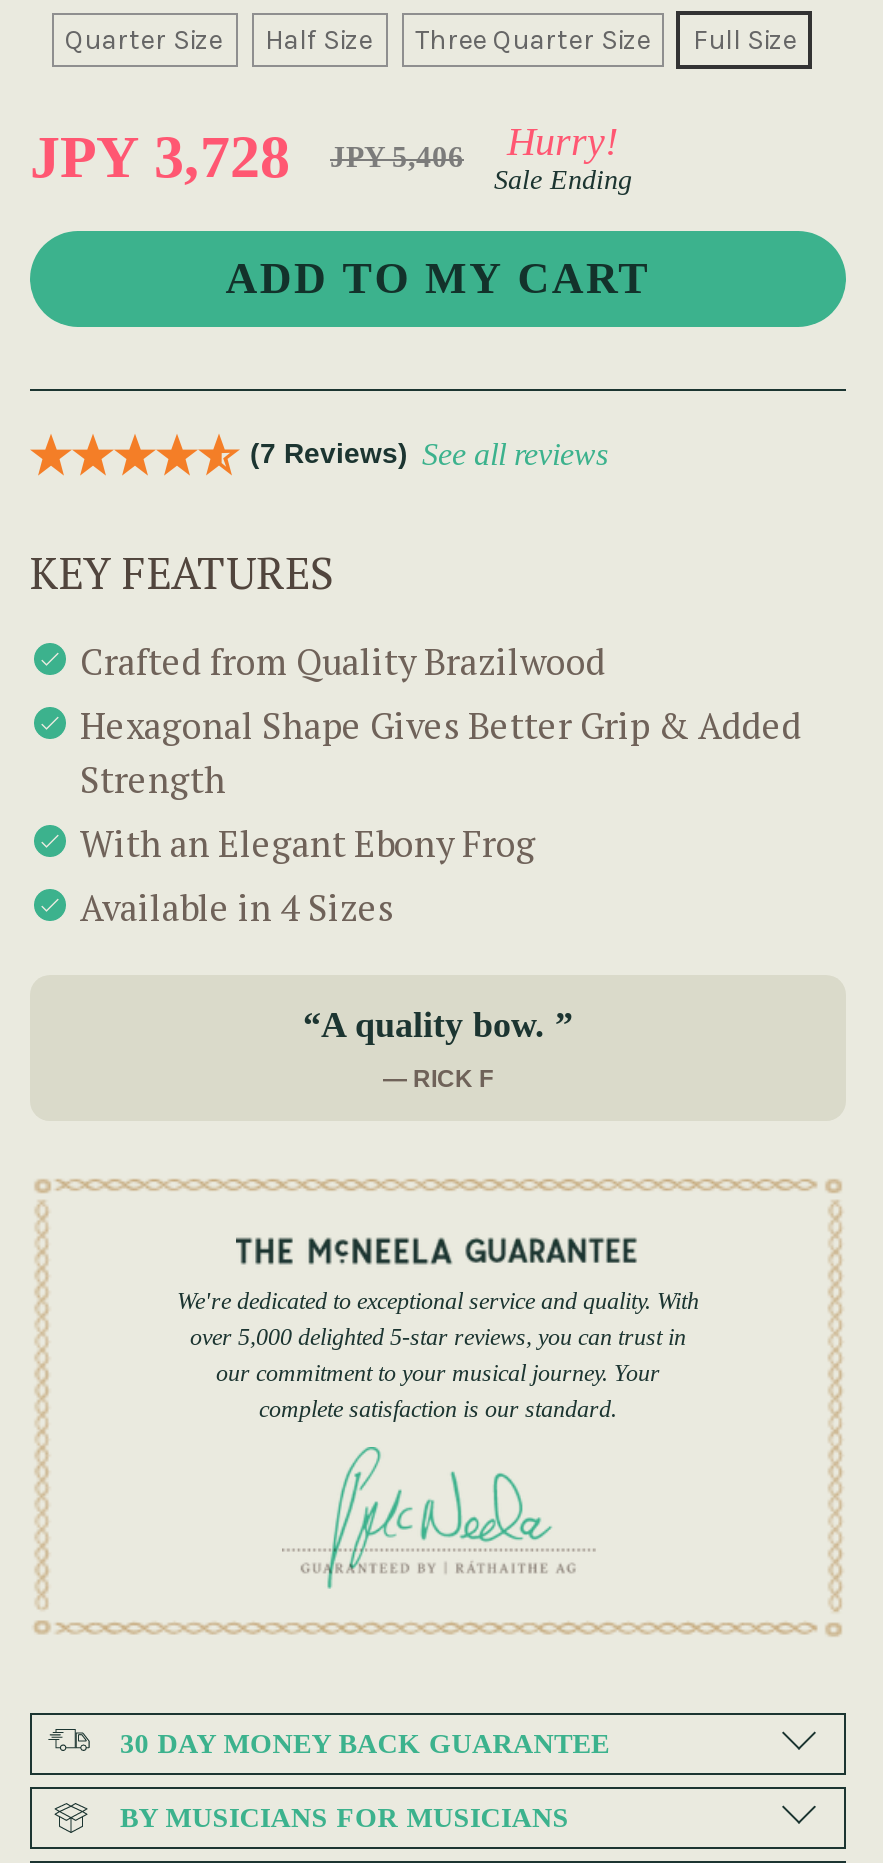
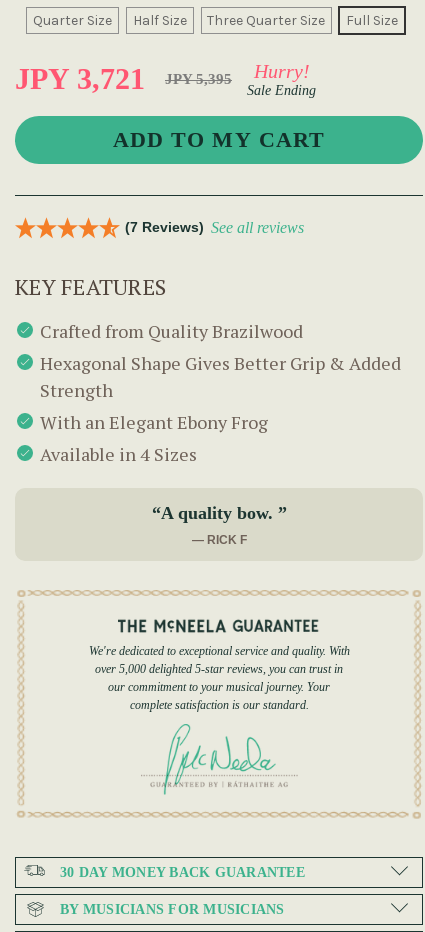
[30,123,290,189] JPY 3,728 -> [15,62,145,95] JPY 3,721
[330,140,464,172] JPY 5,406 -> [165,71,232,87] JPY 5,395

